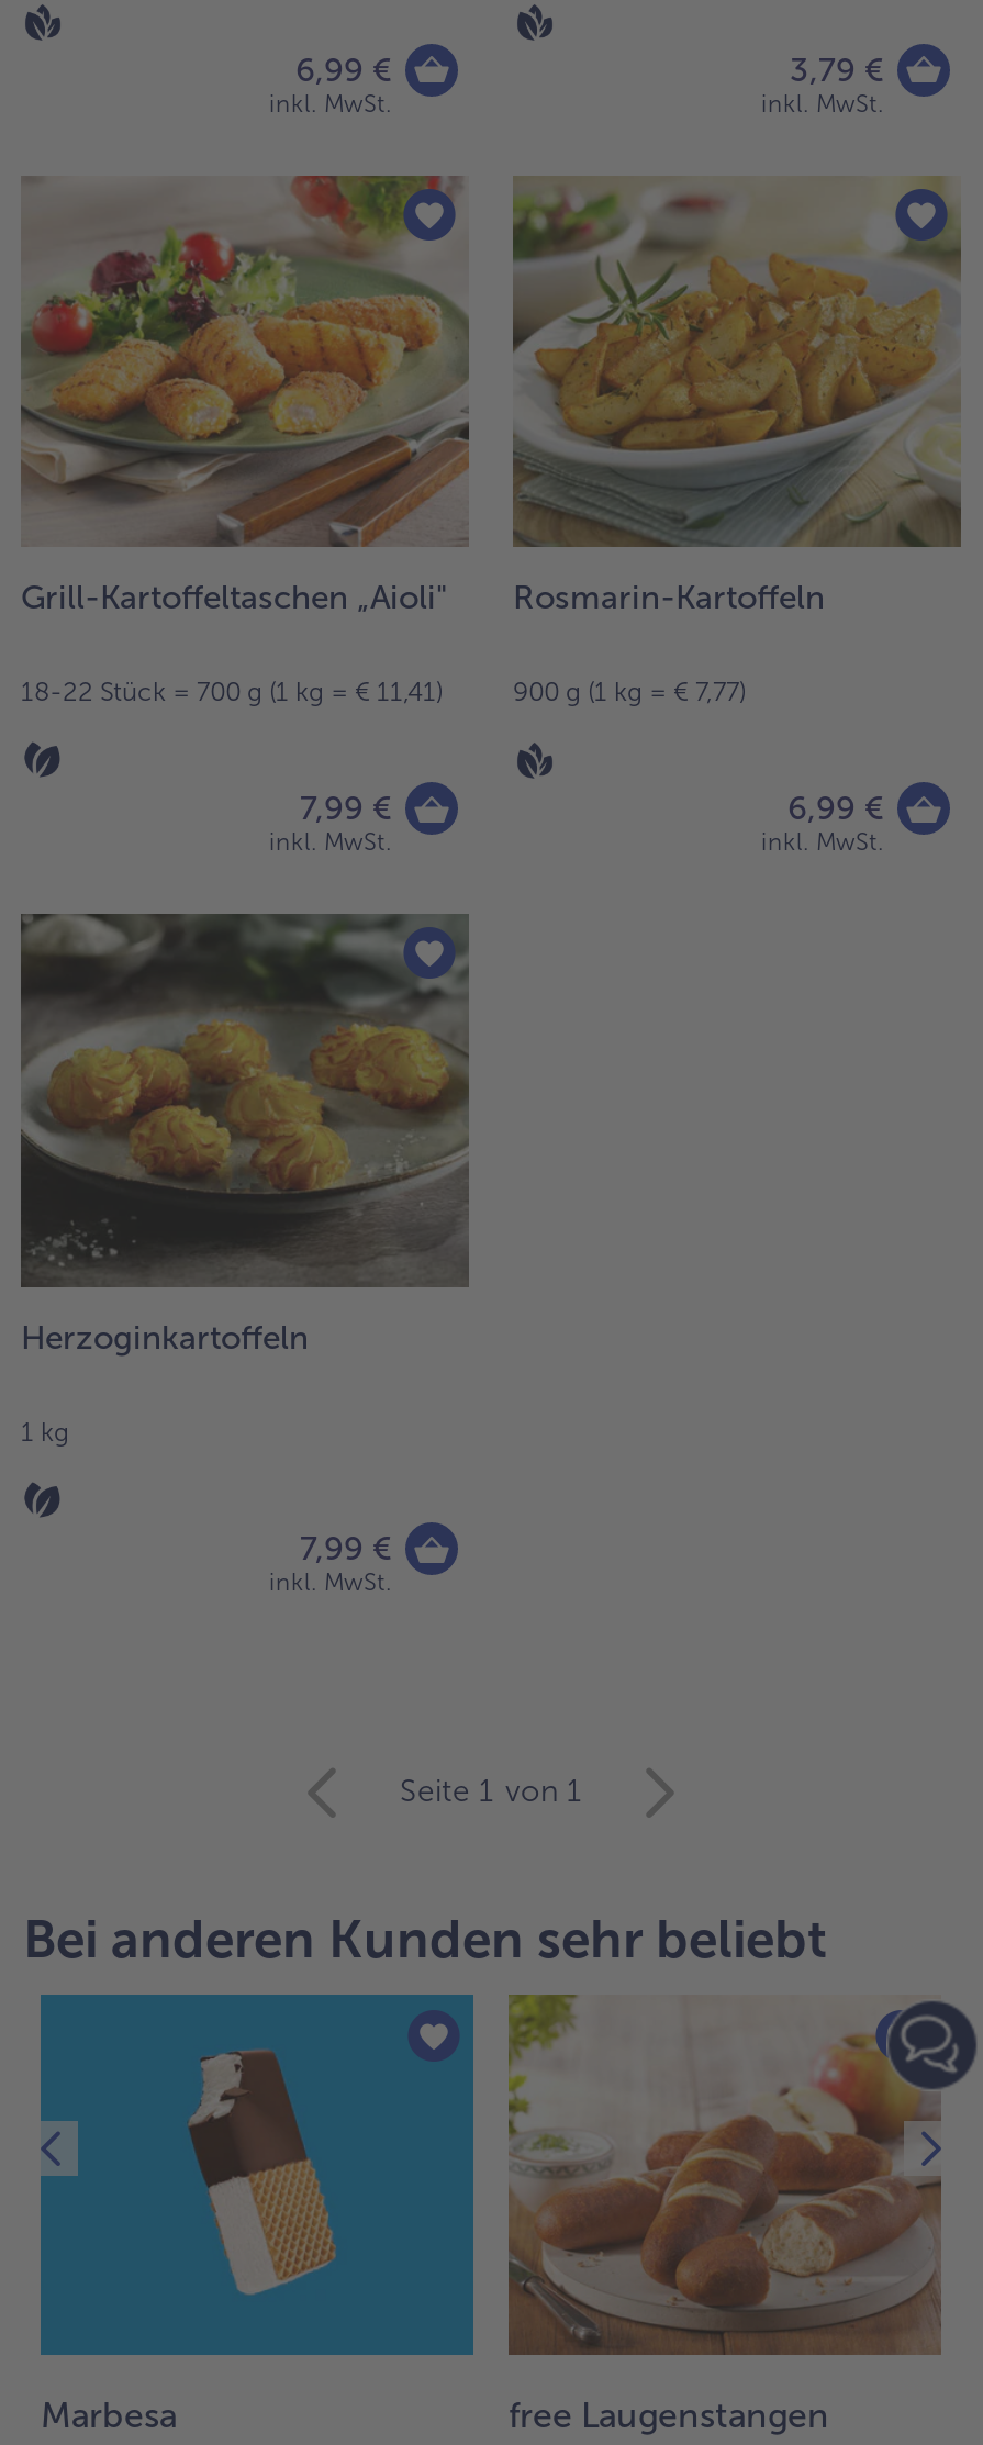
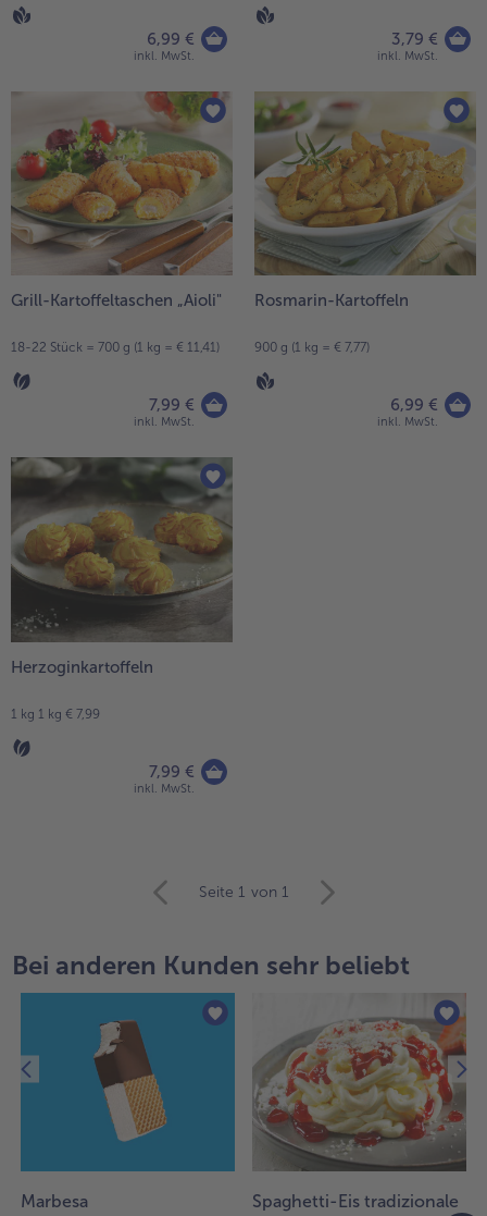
[21,1417,69,1448] 1 kg -> [11,707,100,722] 1 kg 1 kg € 7,99
[506,1992,976,2436] [image] | free Laugenstangen -> [252,993,484,1212] [image] | Spaghetti-Eis tradizionale

